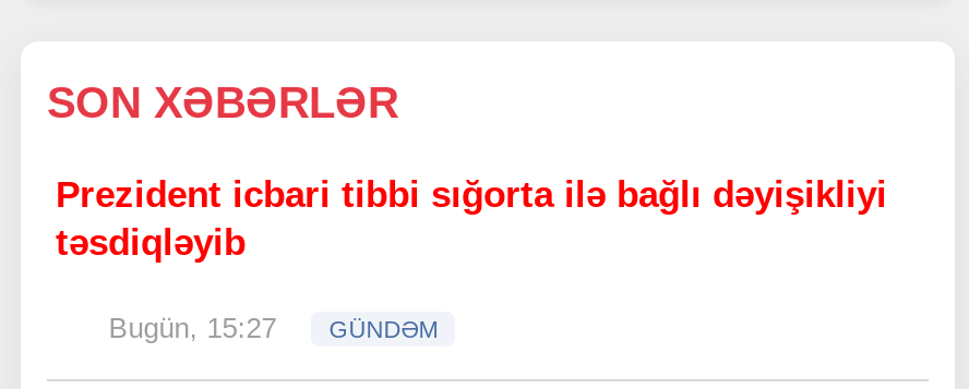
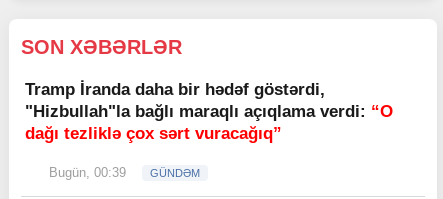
[56,174,887,263] Prezident icbari tibbi sığorta ilə bağlı dəyişikliyi | təsdiqləyib -> [25,80,393,143] Tramp İranda daha bir hədəf göstərdi, | "Hizbullah"la bağlı maraqlı açıqlama verdi: “O | dağı tezliklə çox sərt vuracağıq”
[100,311,438,344] Bugün, 15:27 GÜNDƏM -> [45,165,200,180] Bugün, 00:39 GÜNDƏM

